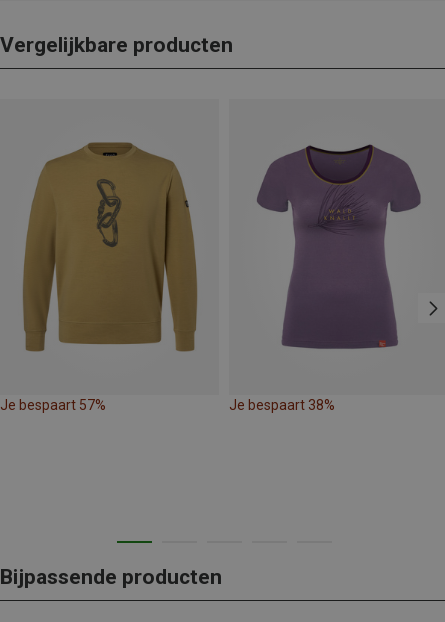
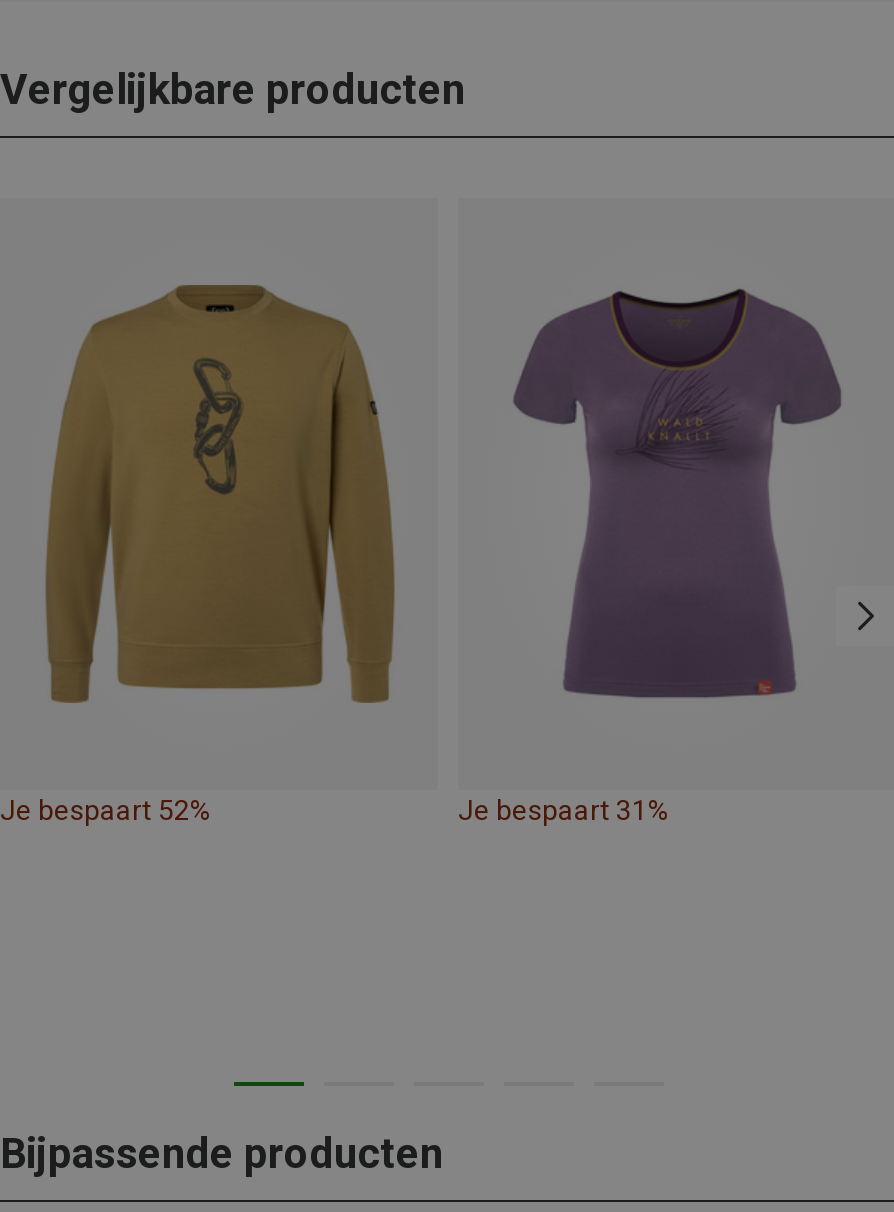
[0,397,106,413] Je bespaart 57% -> [0,794,212,826] Je bespaart 52%
[229,397,335,413] Je bespaart 38% -> [458,794,670,826] Je bespaart 31%

